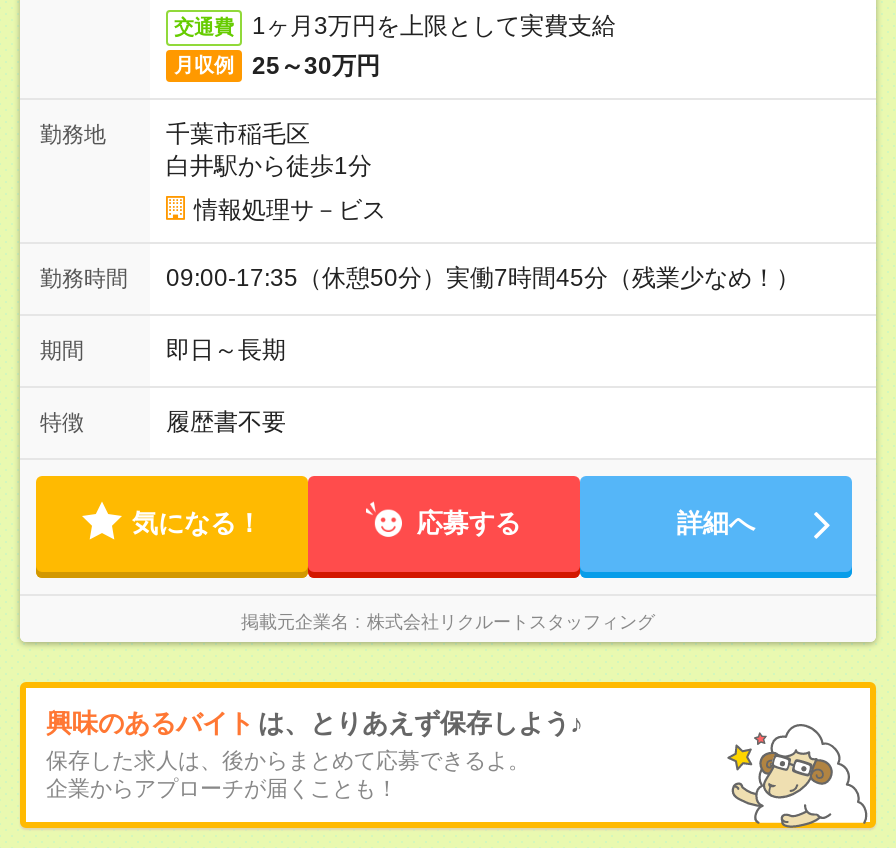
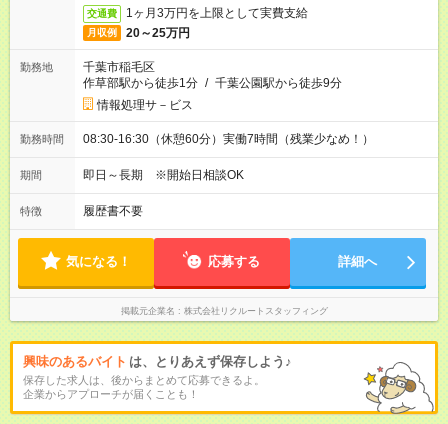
[174,52,380,80] 月収例 25～30万円 -> [87,26,190,40] 月収例 20～25万円
[166,152,372,180] 白井駅から徒歩1分 -> [83,76,342,90] 作草部駅から徒歩1分 / 千葉公園駅から徒歩9分
[166,264,800,292] 09:00-17:35（休憩50分）実働7時間45分（残業少なめ！） -> [83,132,374,146] 08:30-16:30（休憩60分）実働7時間（残業少なめ！）
[166,336,286,364] 即日～長期 -> [83,168,242,182] 即日～長期 ※開始日相談OK

